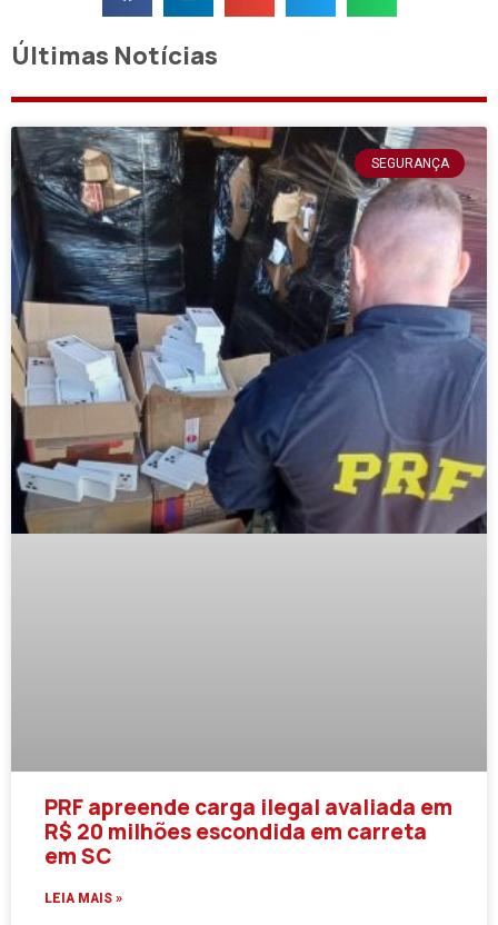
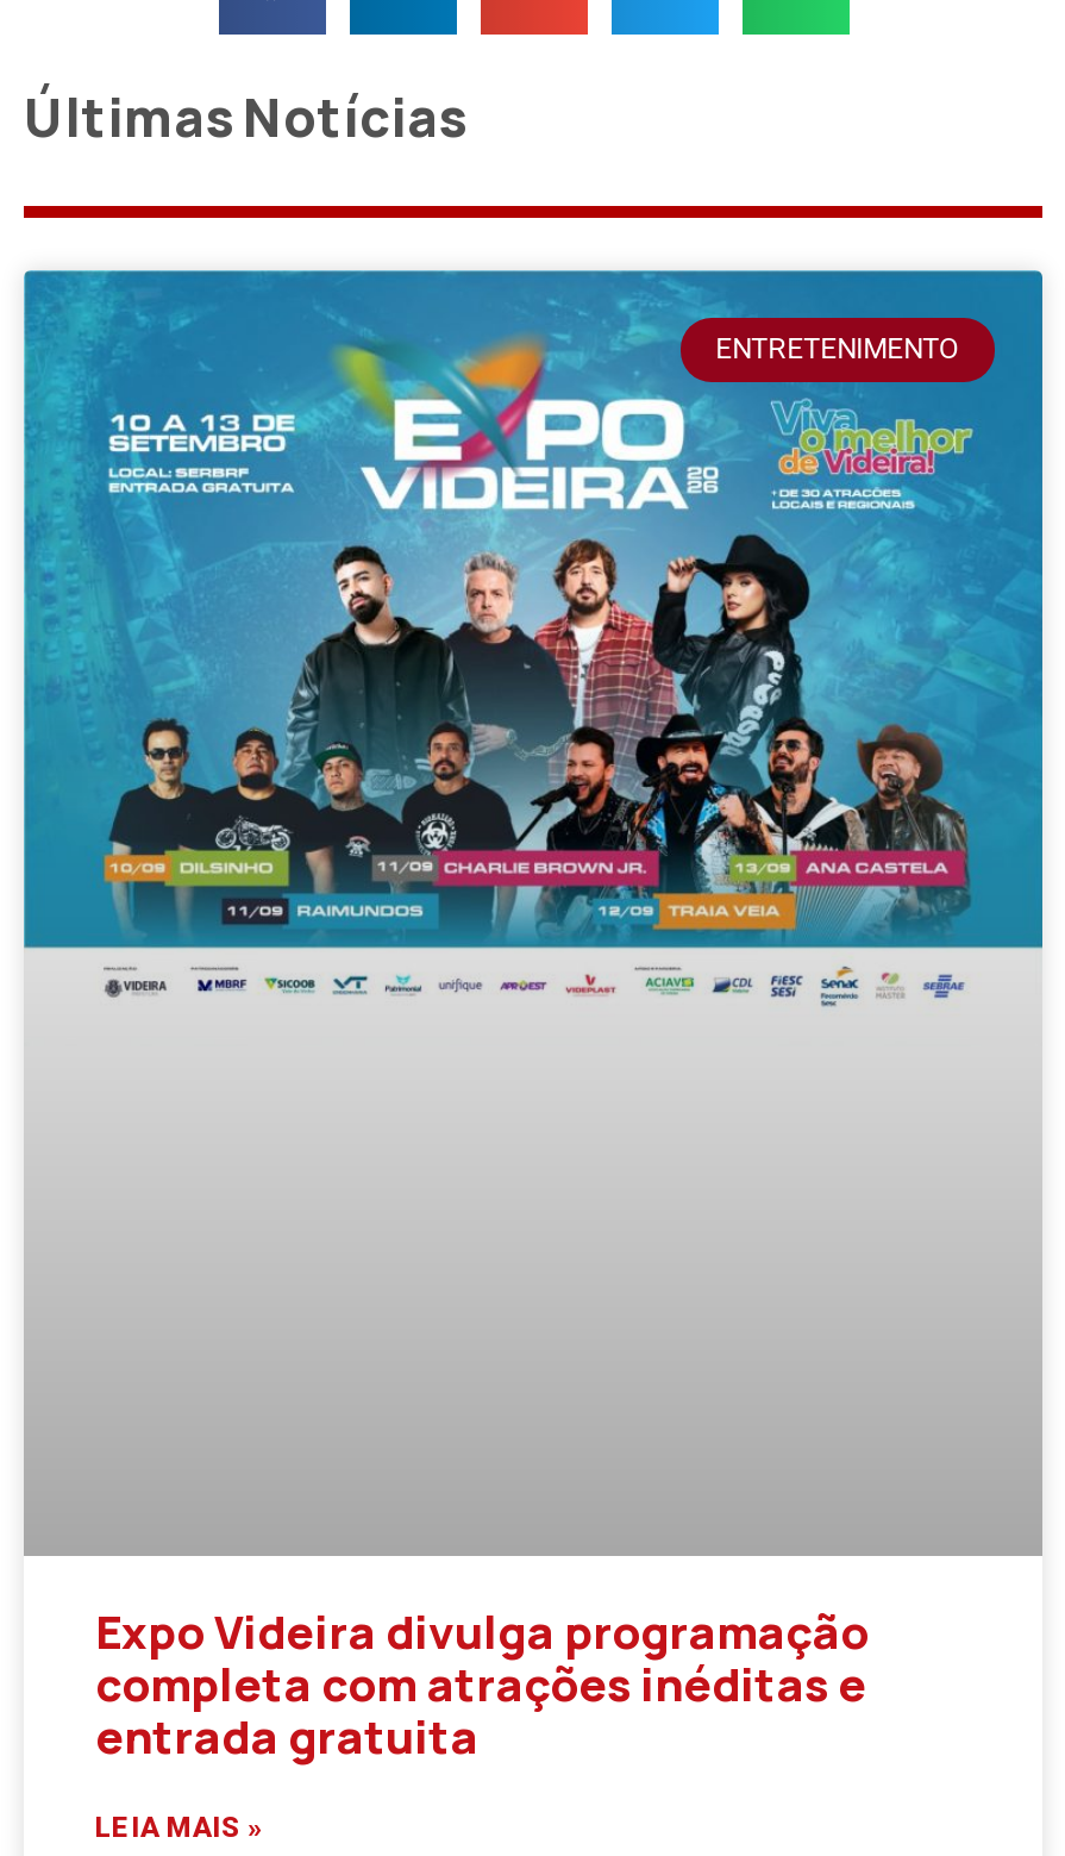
[10,126,488,535] [image] | SEGURANÇA -> [21,269,1045,1048] [image] | ENTRETENIMENTO
[44,792,452,870] PRF apreende carga ilegal avaliada em | R$ 20 milhões escondida em carreta | em SC -> [95,1601,869,1767] Expo Videira divulga programação | completa com atrações inéditas e | entrada gratuita

